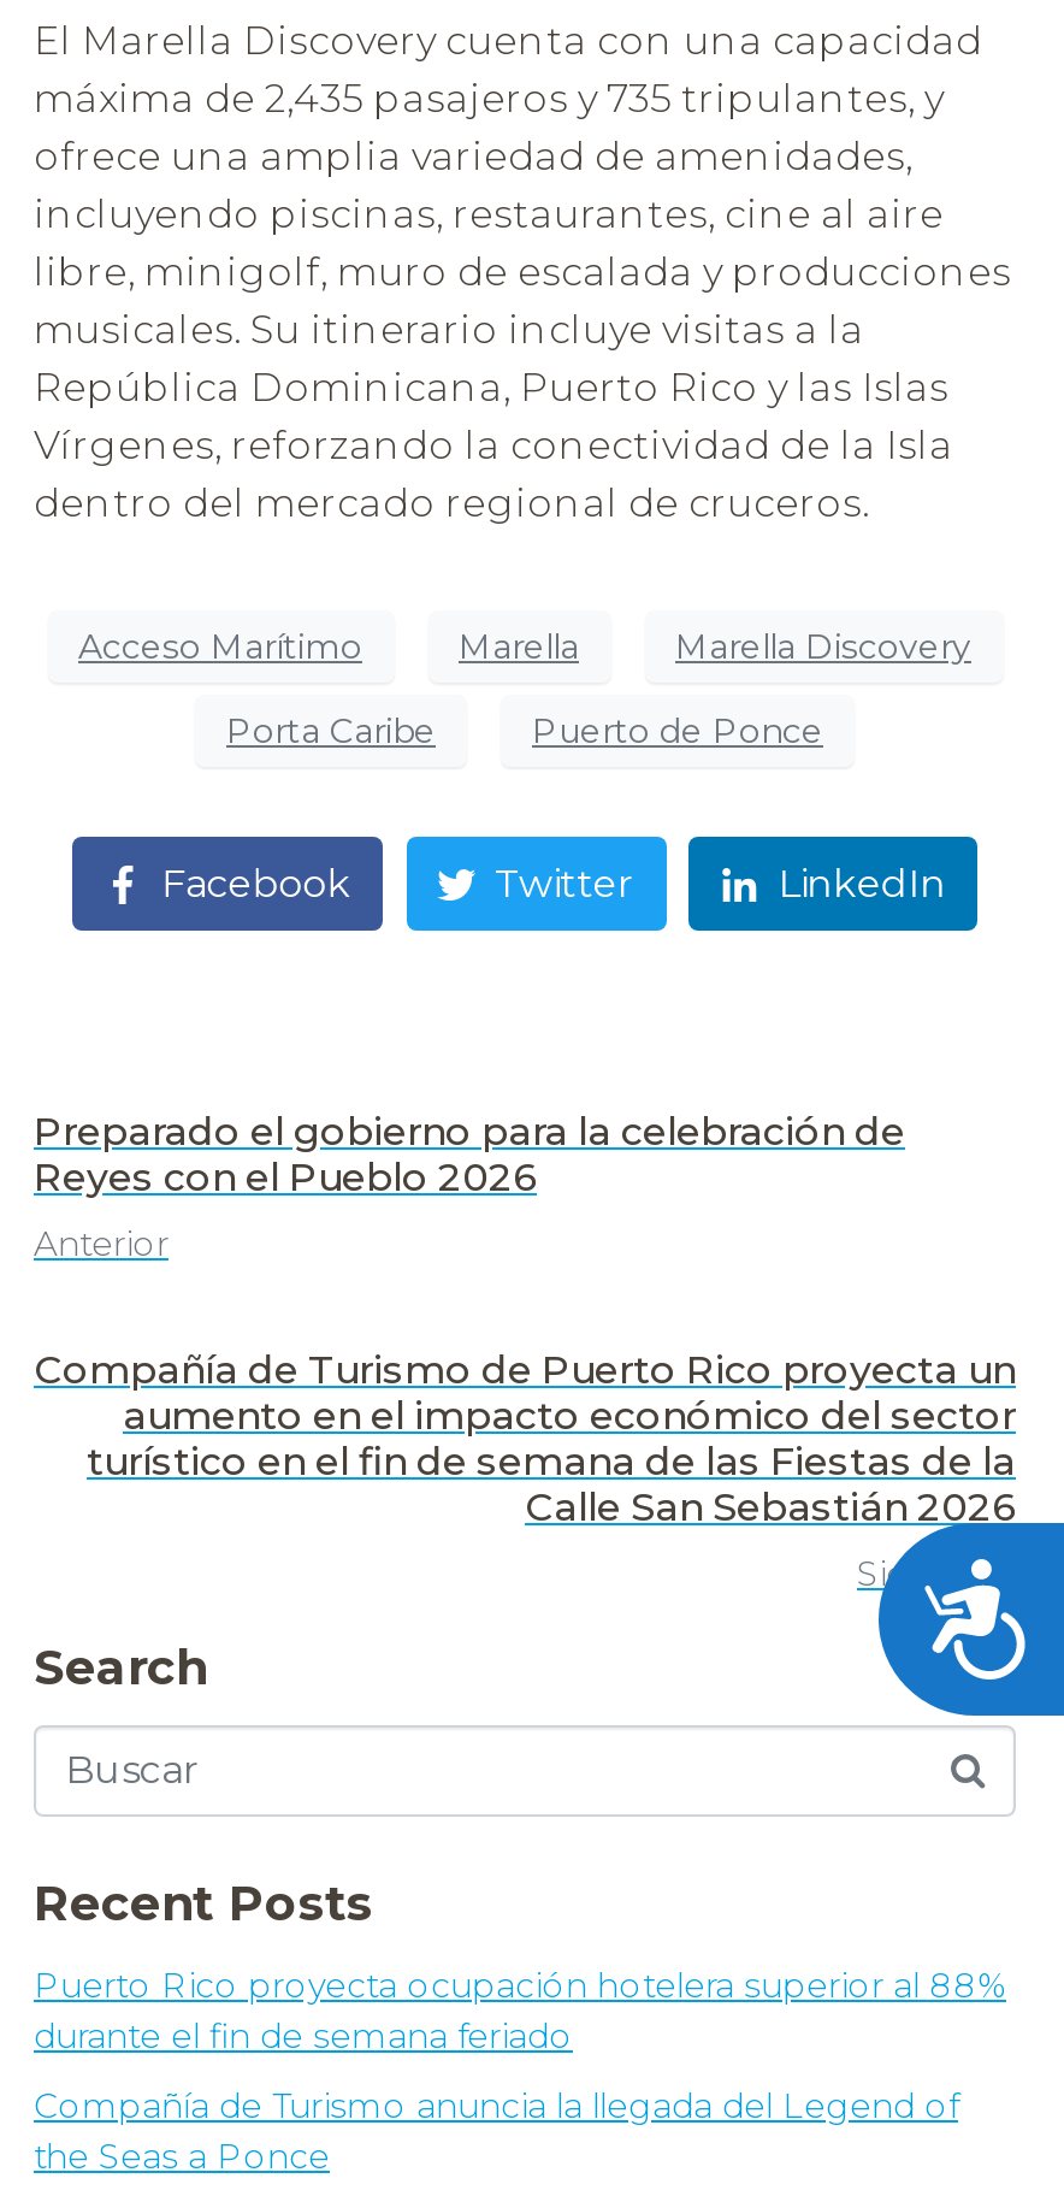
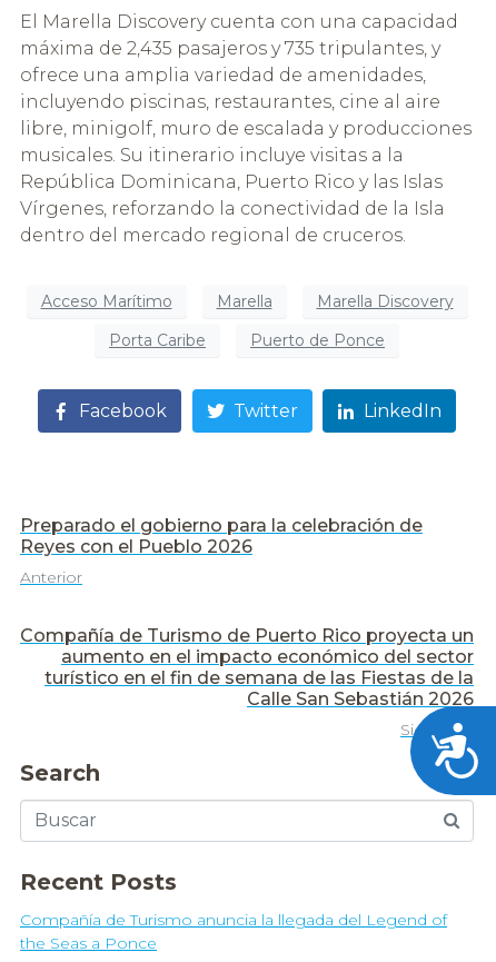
[34,1962,1006,2056] Puerto Rico proyecta ocupación hotelera superior al 88% | durante el fin de semana feriado -> none

